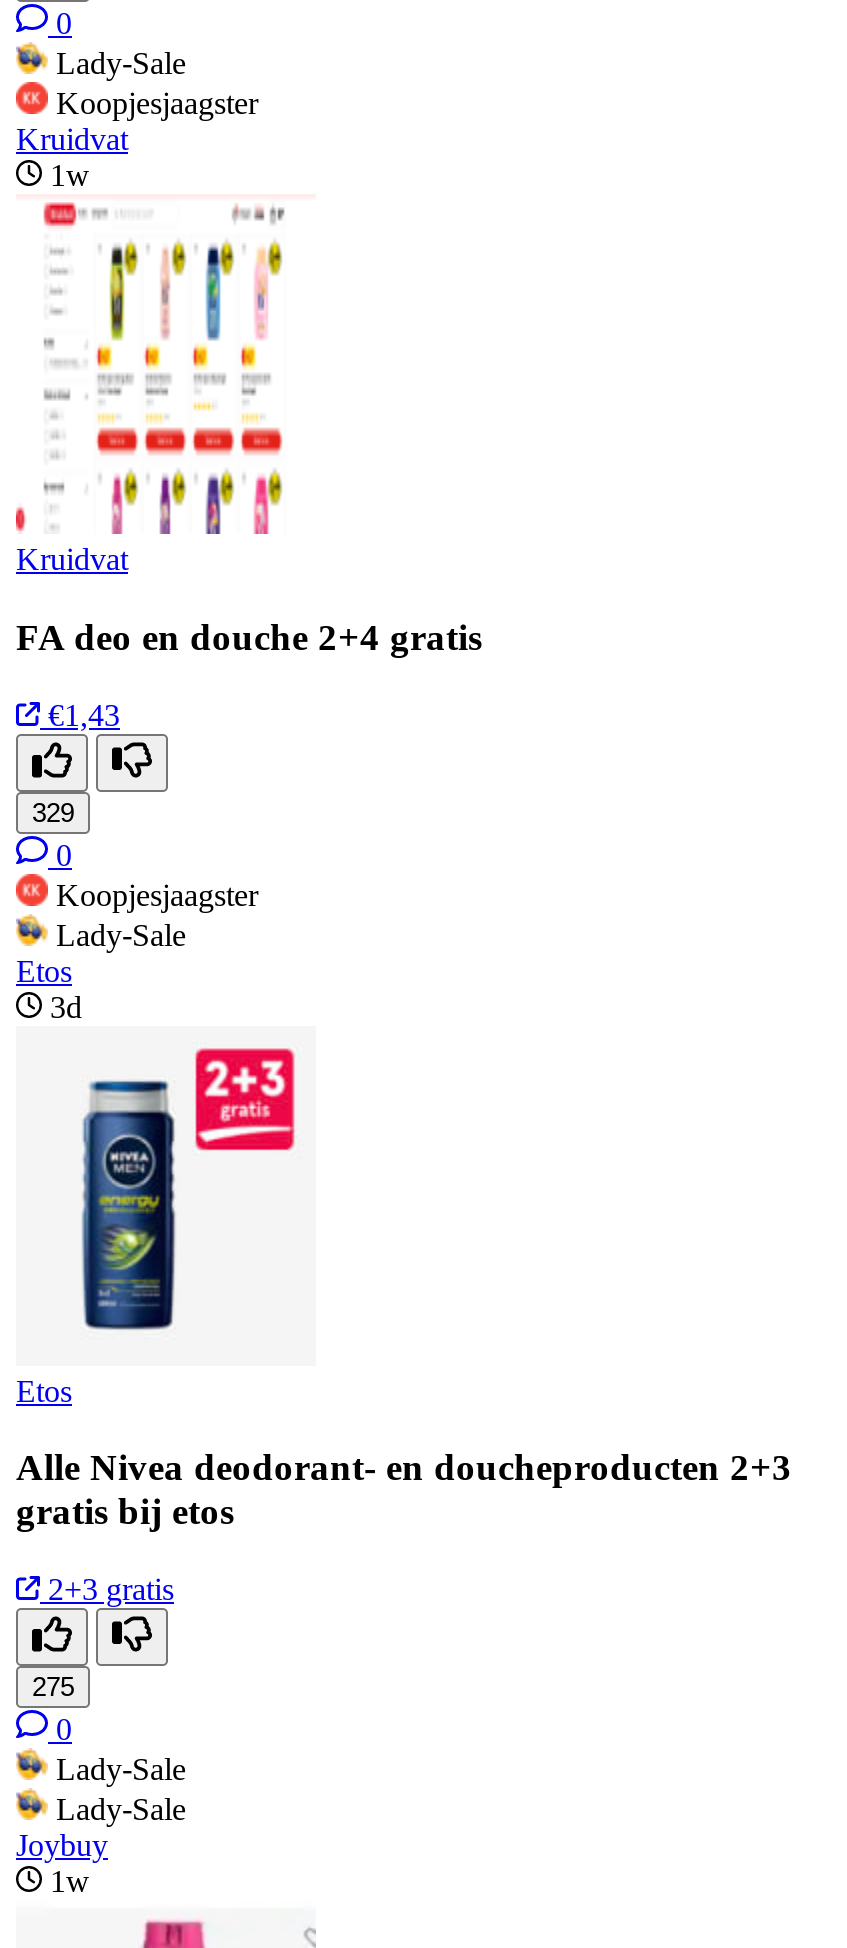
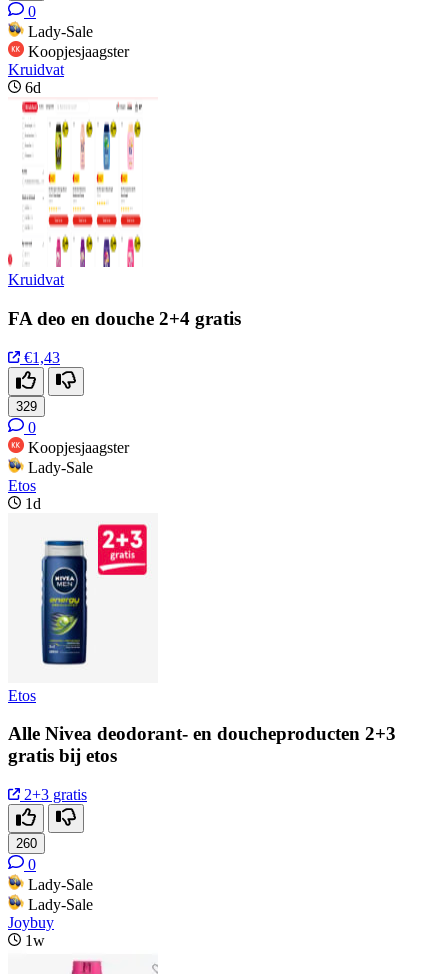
[50,158,90,192] 1w -> [25,79,41,96] 6d
[50,989,82,1023] 3d -> [25,495,41,512] 1d
[32,1672,74,1702] 275 -> [16,836,37,851] 260

